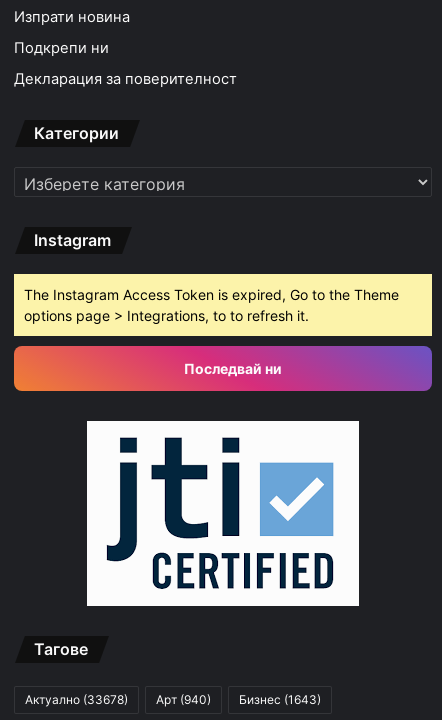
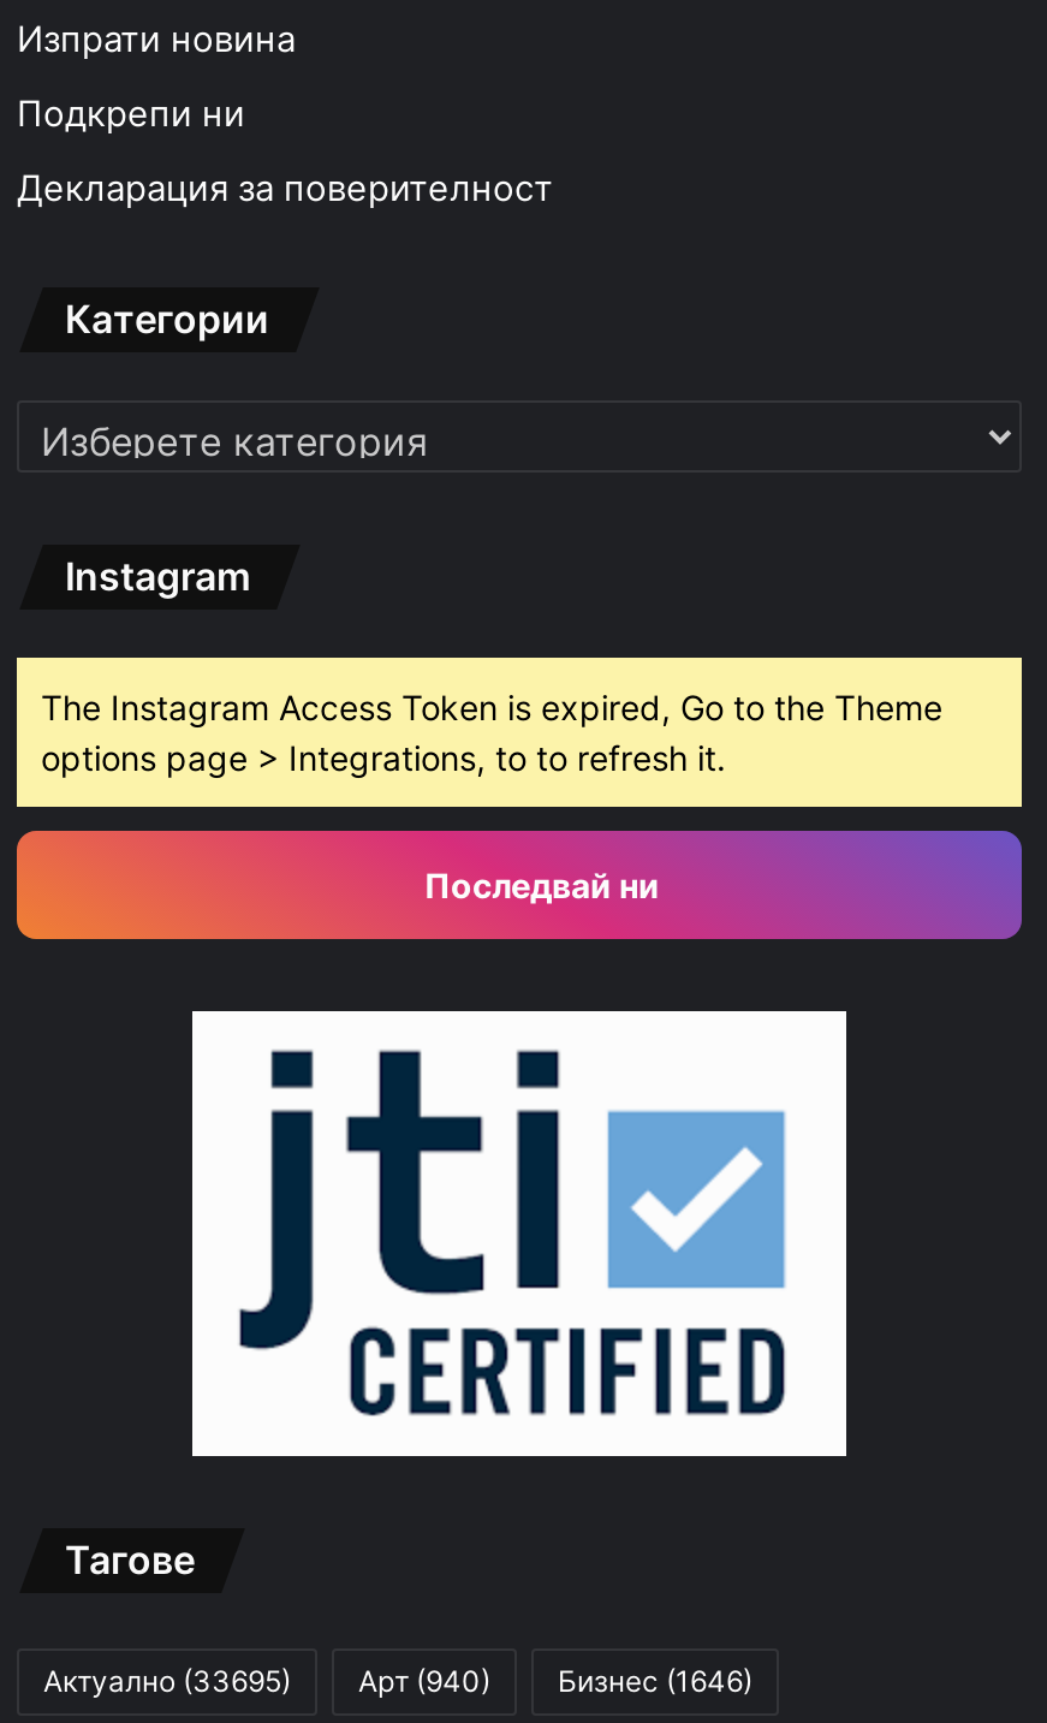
[25,692,128,707] Актуално (33678) -> [43,1664,291,1700] Актуално (33695)
[239,692,321,707] Бизнес (1643) -> [558,1664,752,1700] Бизнес (1646)

